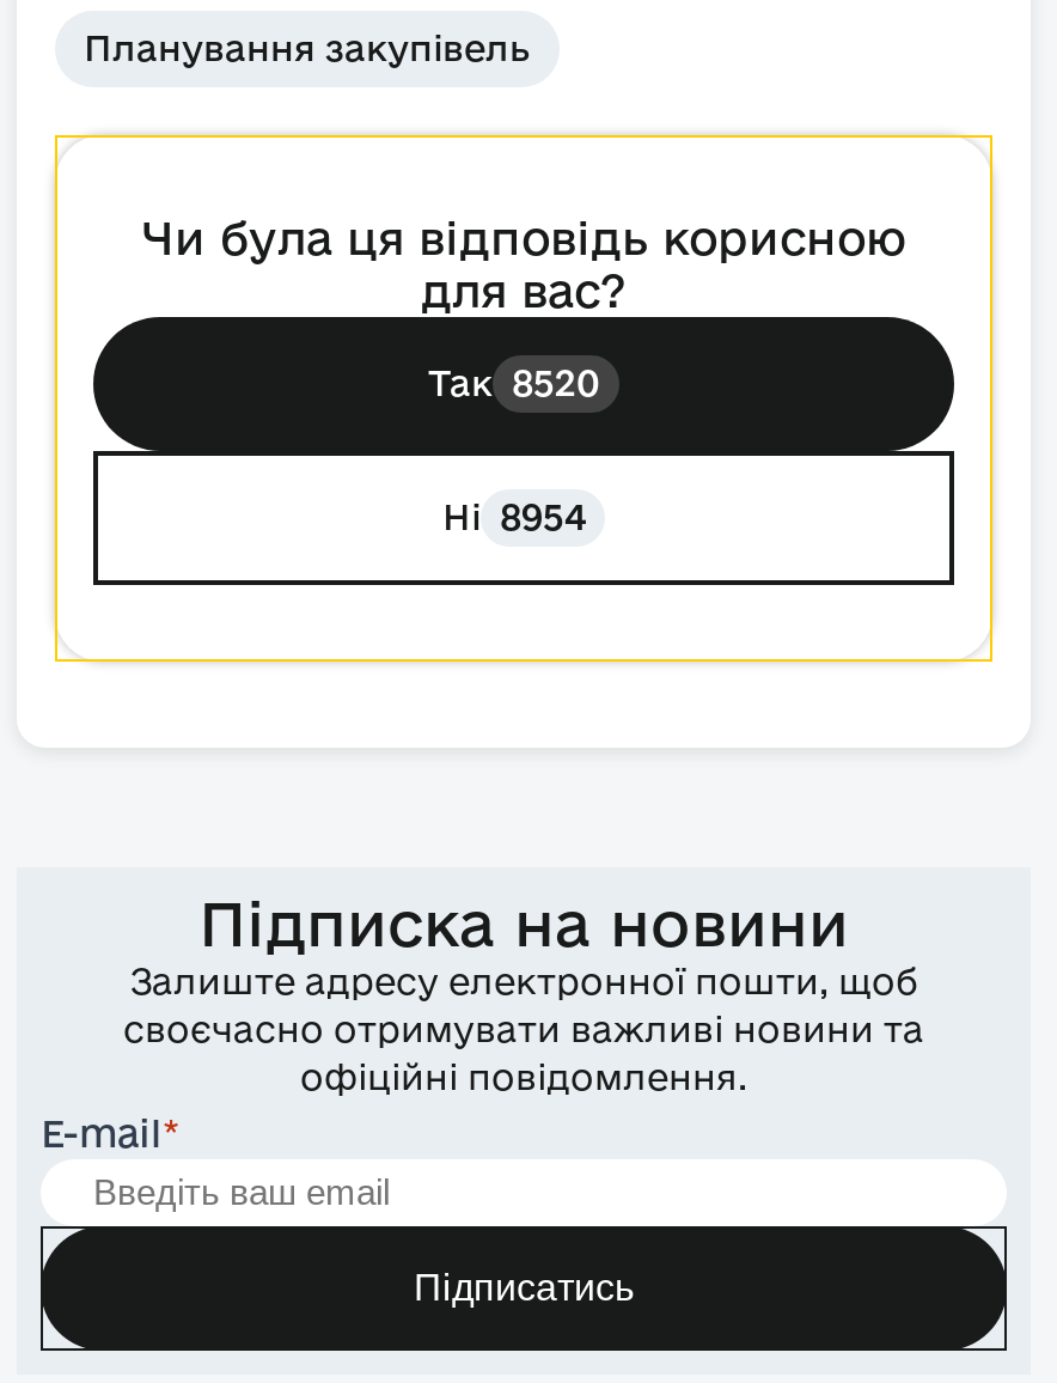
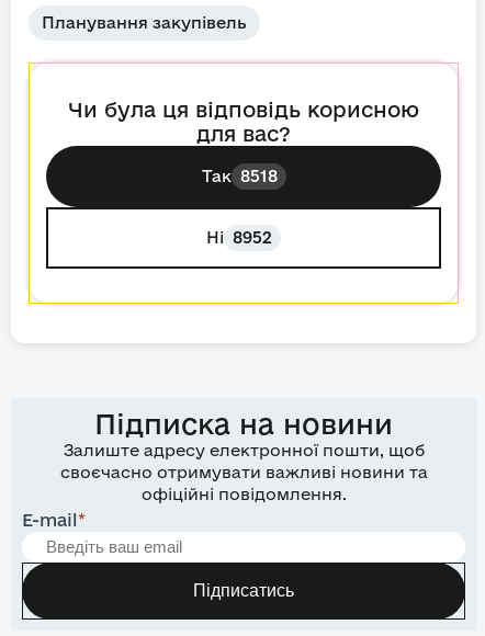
[428,363,600,404] Так 8520 -> [201,167,277,186] Так 8518
[442,497,586,538] Ні 8954 -> [206,228,272,247] Ні 8952

